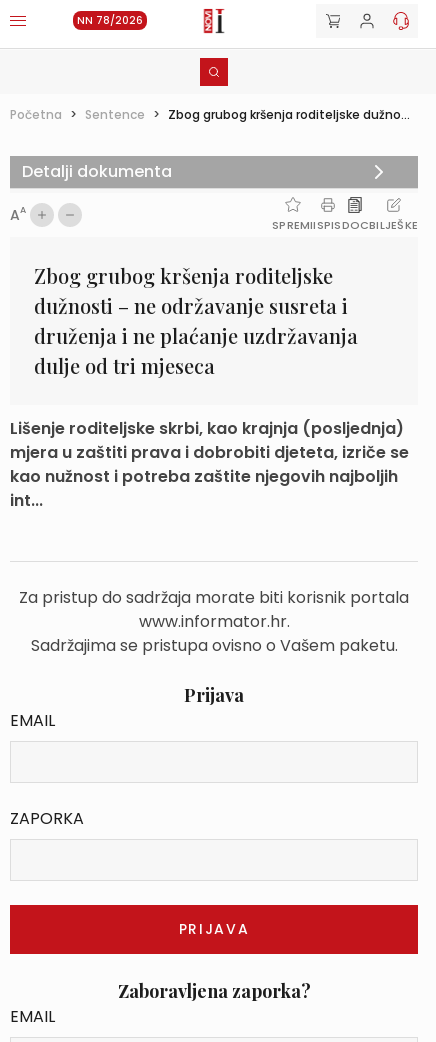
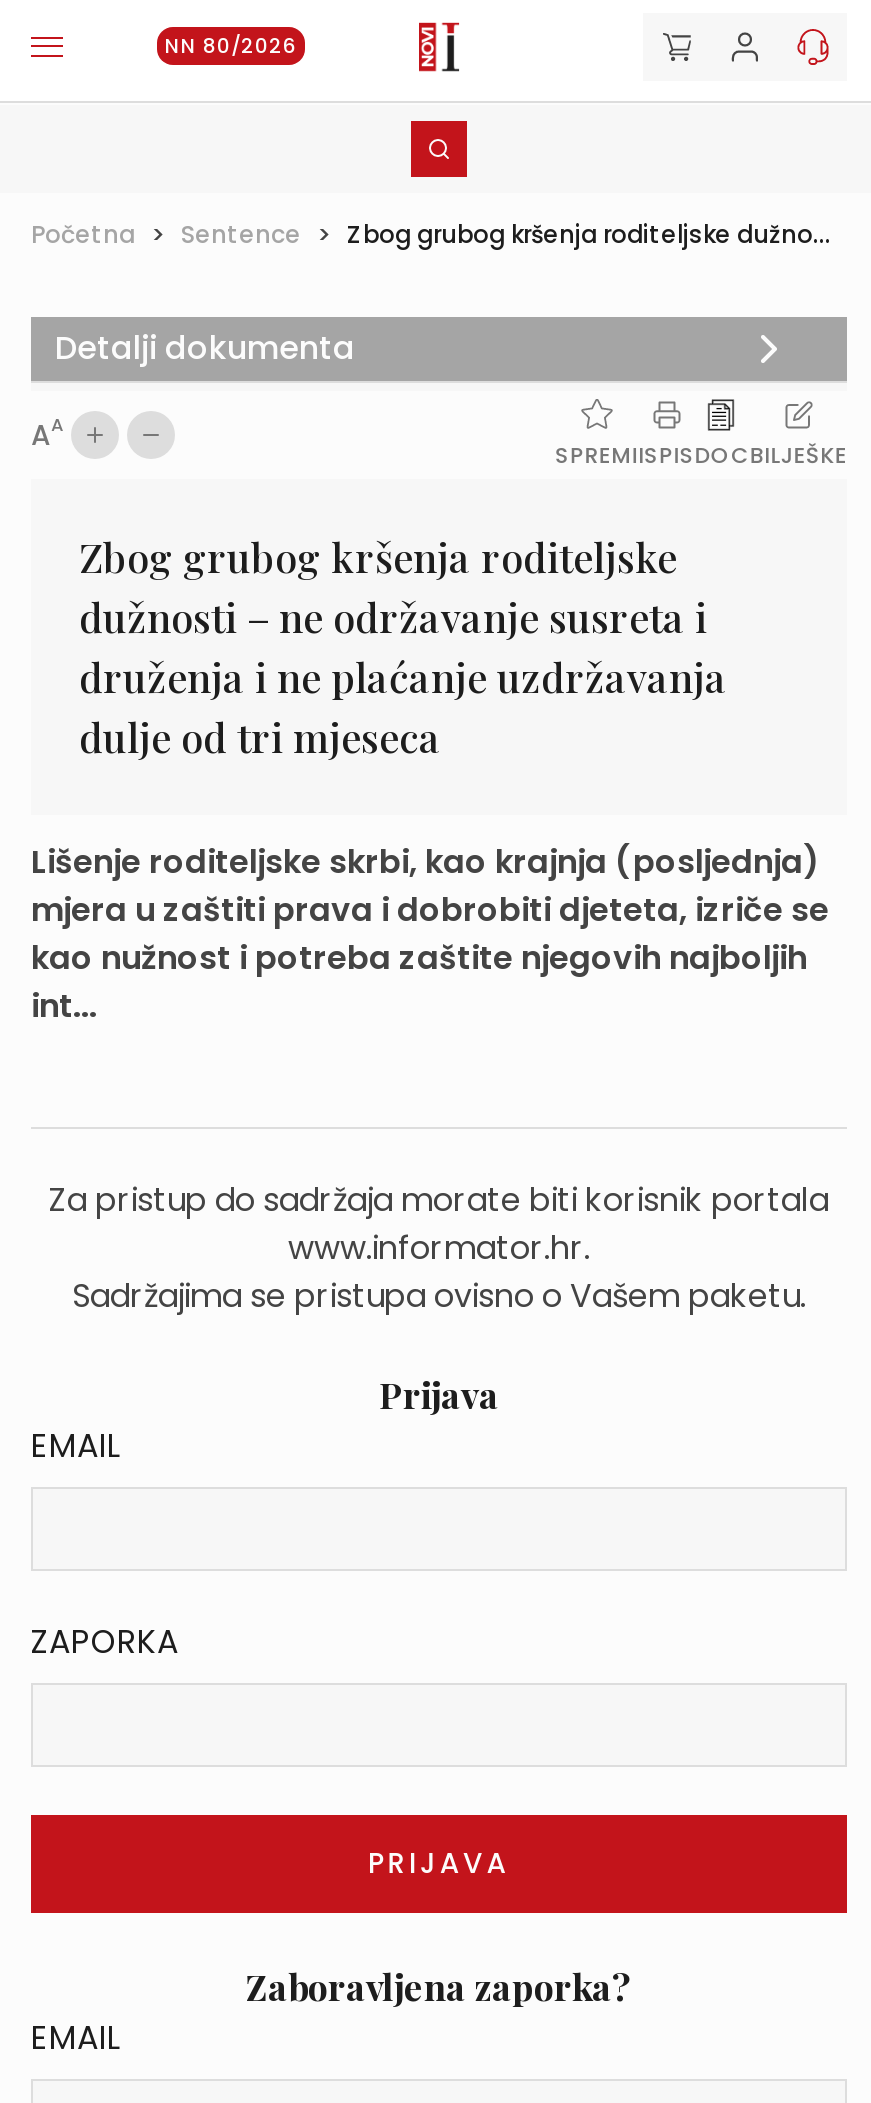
[77,13,143,28] NN 78/2026 -> [165,31,297,61] NN 80/2026

